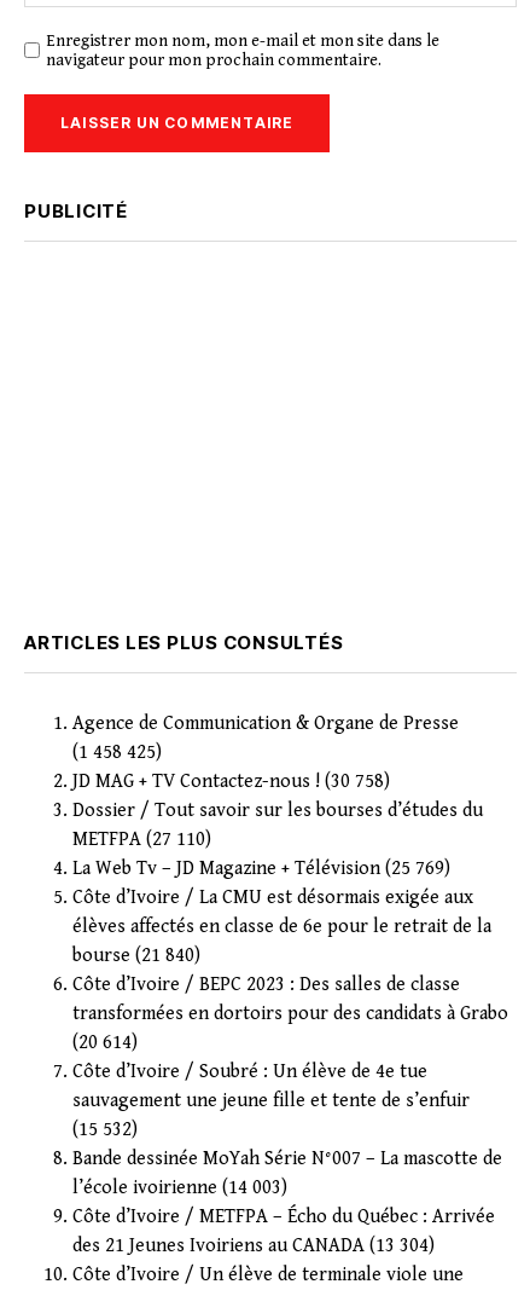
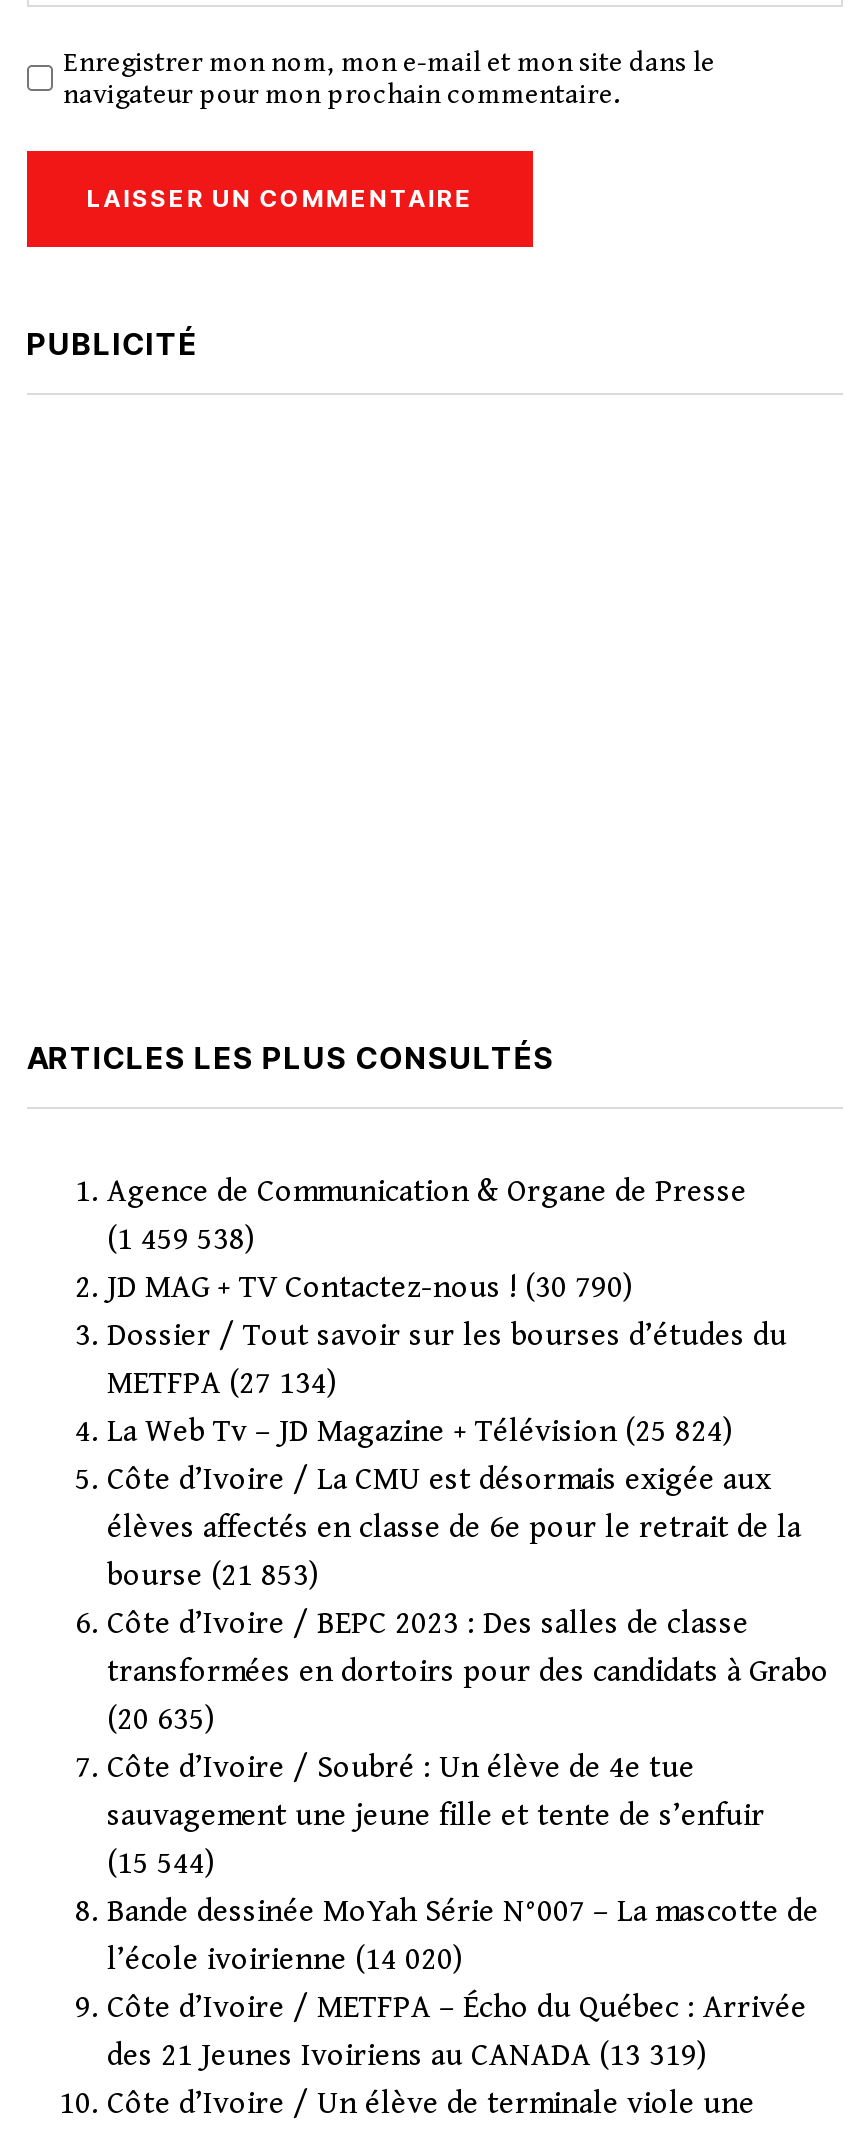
[72,741,162,764] (1 458 425) -> [107,1221,255,1259] (1 459 538)
[72,770,390,793] JD MAG + TV Contactez-nous ! (30 758) -> [107,1269,633,1307] JD MAG + TV Contactez-nous ! (30 790)
[72,828,211,851] METFPA (27 110) -> [107,1365,337,1403] METFPA (27 134)
[72,857,450,880] La Web Tv – JD Magazine + Télévision (25 769) -> [107,1413,733,1451] La Web Tv – JD Magazine + Télévision (25 824)
[72,944,200,967] bourse (21 840) -> [107,1557,319,1595] bourse (21 853)
[72,1031,138,1054] (20 614) -> [107,1701,215,1739] (20 635)
[72,1118,138,1141] (15 532) -> [107,1845,215,1883] (15 544)
[72,1176,287,1199] l’école ivoirienne (14 003) -> [107,1941,463,1979] l’école ivoirienne (14 020)
[72,1234,435,1257] des 21 Jeunes Ivoiriens au CANADA (13 304) -> [107,2037,707,2075] des 21 Jeunes Ivoiriens au CANADA (13 319)

